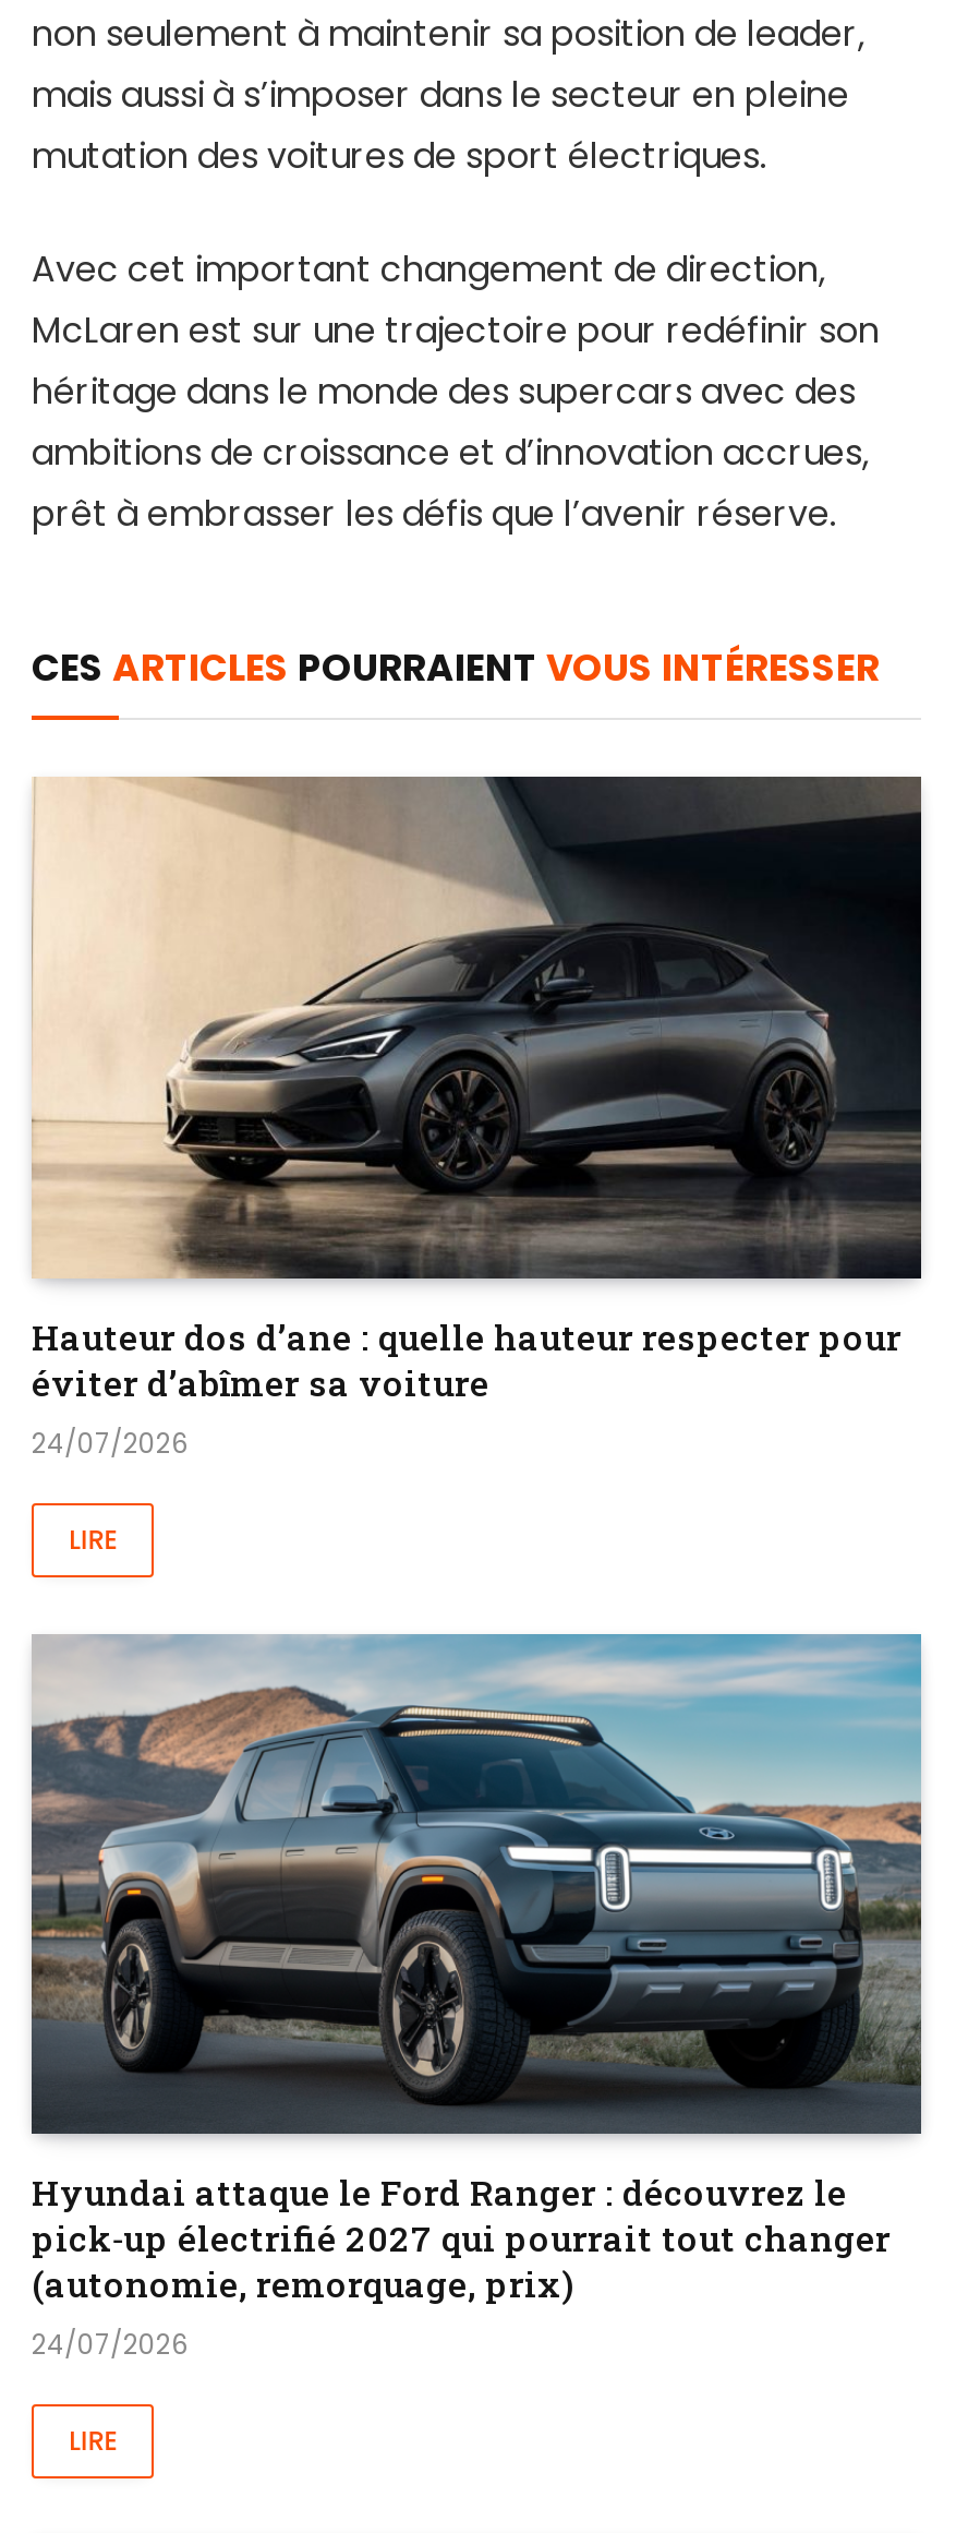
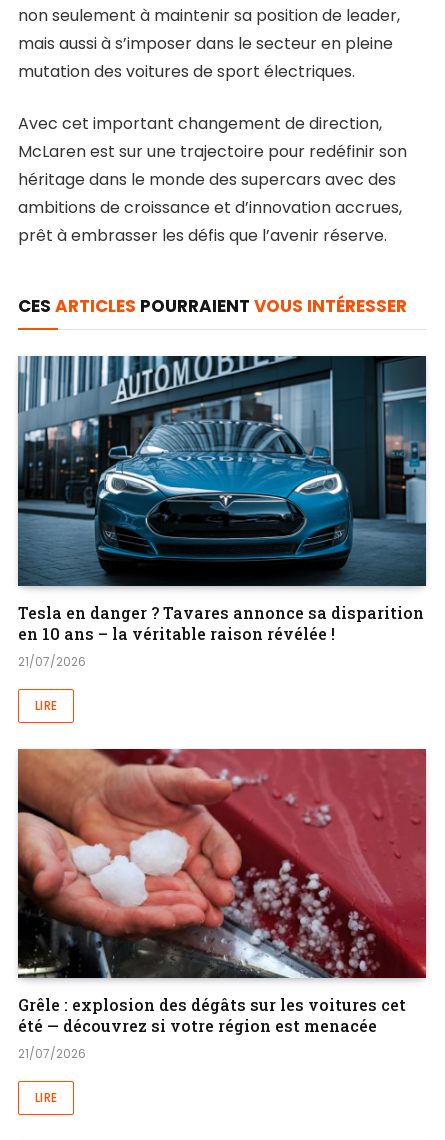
[32,775,923,1461] [image] | Hauteur dos d’ane : quelle hauteur respecter pour | éviter d’abîmer sa voiture | 24/07/2026 -> [17,355,427,670] [image] | Tesla en danger ? Tavares annonce sa disparition | en 10 ans – la véritable raison révélée ! | 21/07/2026
[32,1632,923,2363] [image] | Hyundai attaque le Ford Ranger : découvrez le | pick‑up électrifié 2027 qui pourrait tout changer | (autonomie, remorquage, prix) | 24/07/2026 -> [18,748,427,1062] [image] | Grêle : explosion des dégâts sur les voitures cet | été — découvrez si votre région est menacée | 21/07/2026

